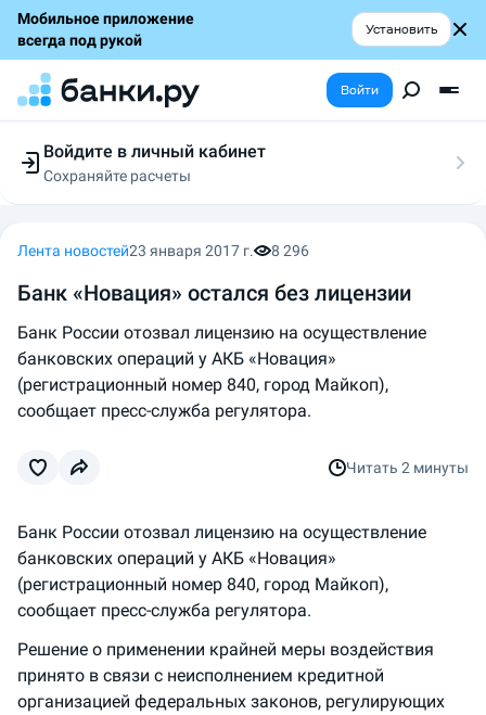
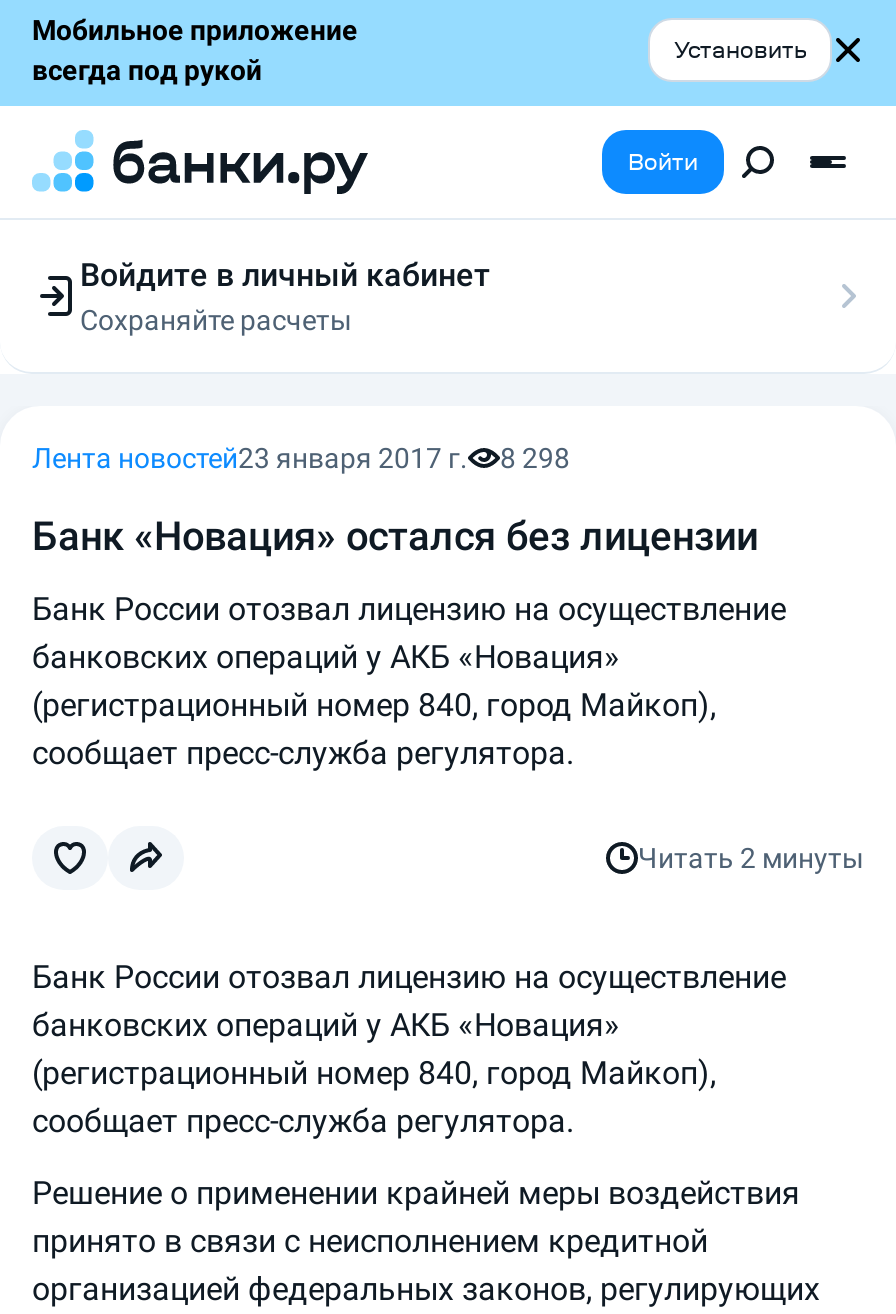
[17,242,309,259] Лента новостей23 января 2017 г. 8 296 -> [32,442,570,474] Лента новостей23 января 2017 г. 8 298

